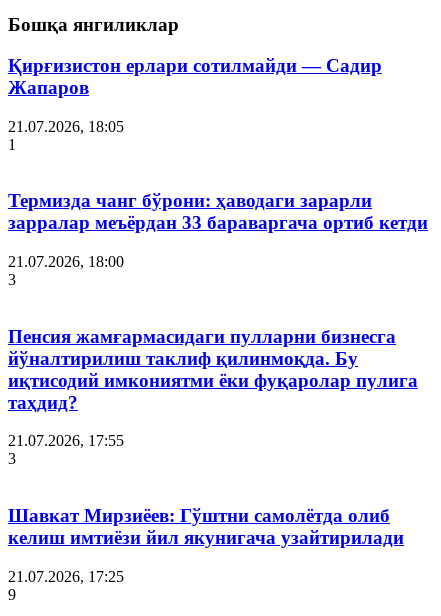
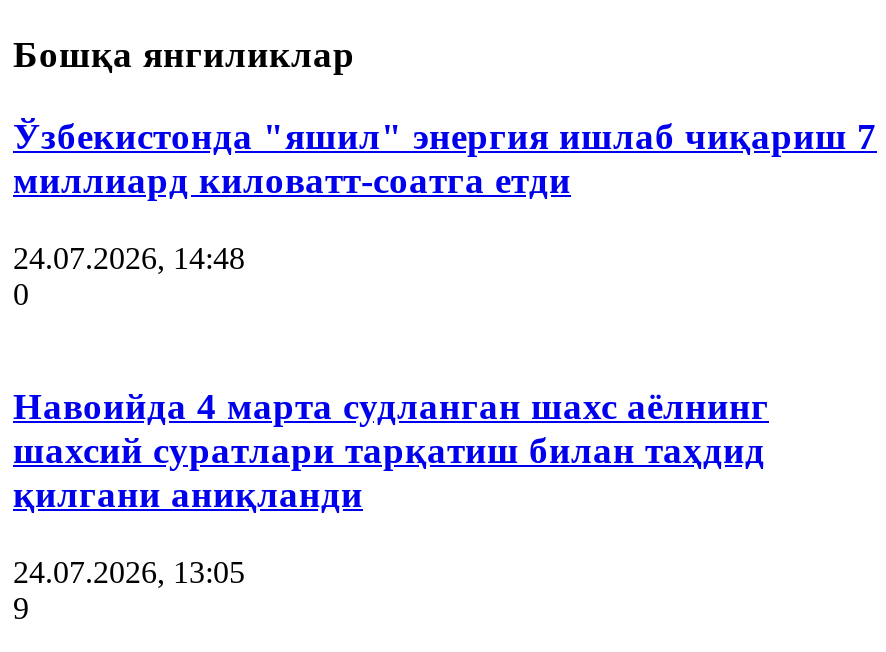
[8,55,428,585] Қирғизистон ерлари сотилмайди — Садир | Жапаров | 21.07.2026, 18:05 | 1 | Термизда чанг бўрони: ҳаводаги зарарли | зарралар меъёрдан 33 бараваргача ортиб кетди | 21.07.2026, 18:00 | 3 | Пенсия жамғармасидаги пулларни бизнесга | йўналтирилиш таклиф қилинмоқда. Бу | иқтисодий имкониятми ёки фуқаролар пулига | таҳдид? | 21.07.2026, 17:55 | 3 | Шавкат Мирзиёев: Гўштни самолётда олиб | келиш имтиёзи йил якунигача узайтирилади | 21.07.2026, 17:25 -> [13,115,877,589] Ўзбекистонда "яшил" энергия ишлаб чиқариш 7 | миллиард киловатт-соатга етди | 24.07.2026, 14:48 | 0 | Навоийда 4 марта судланган шахс аёлнинг | шахсий суратлари тарқатиш билан таҳдид | қилгани аниқланди | 24.07.2026, 13:05

